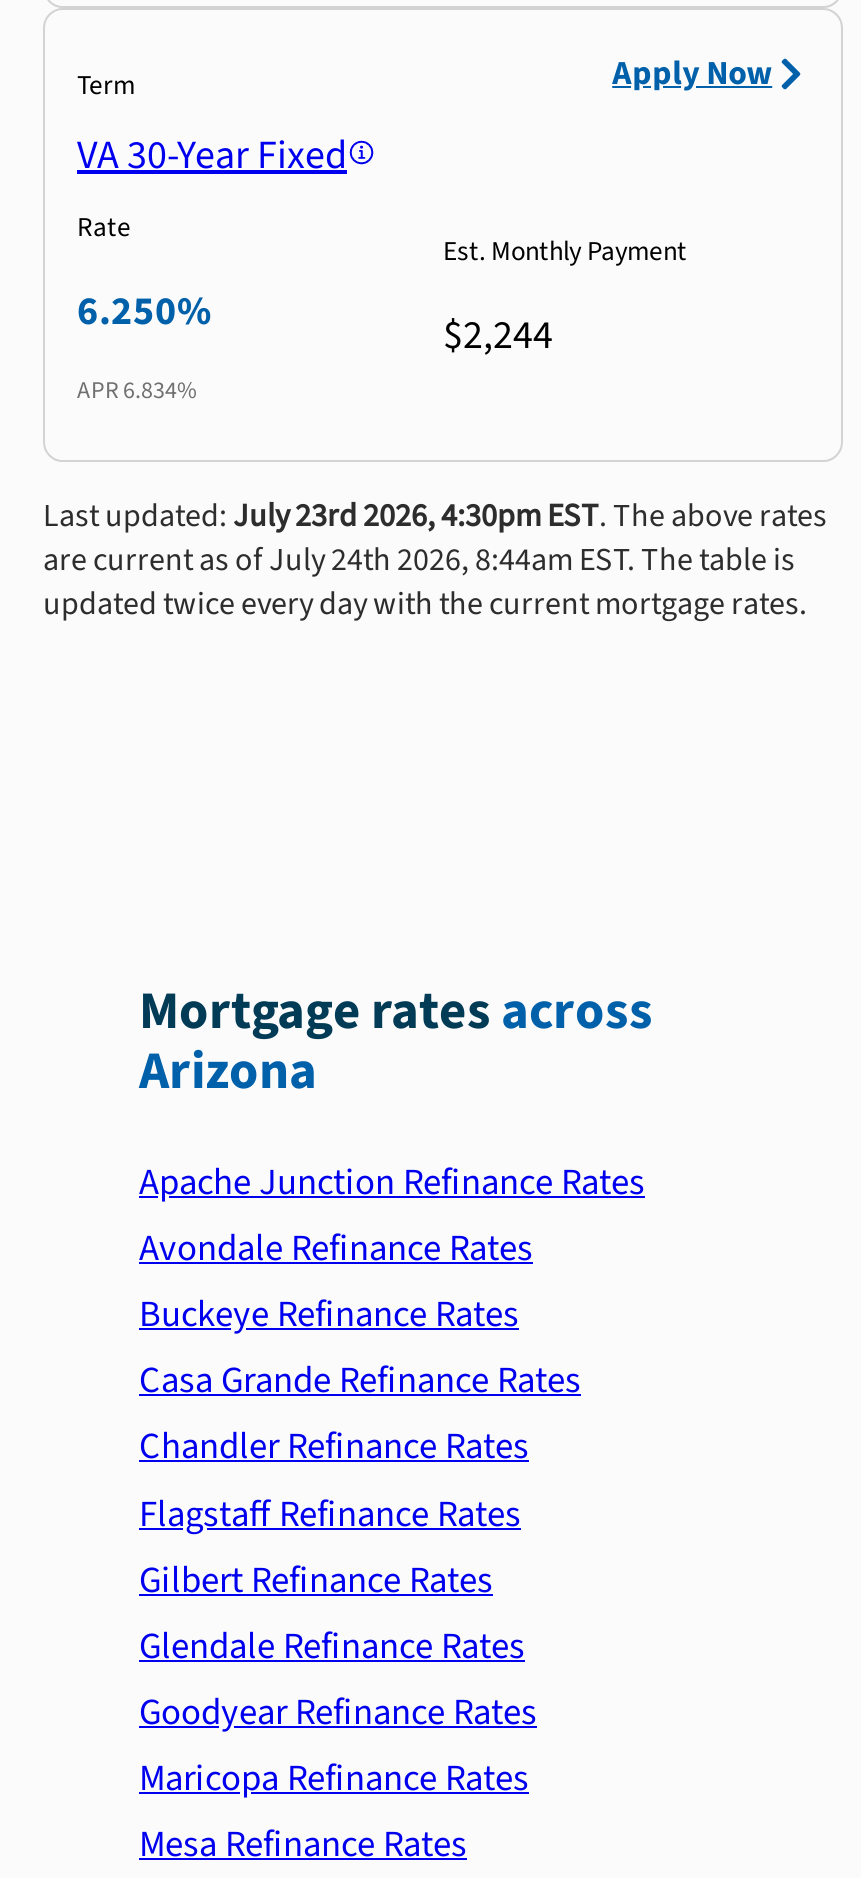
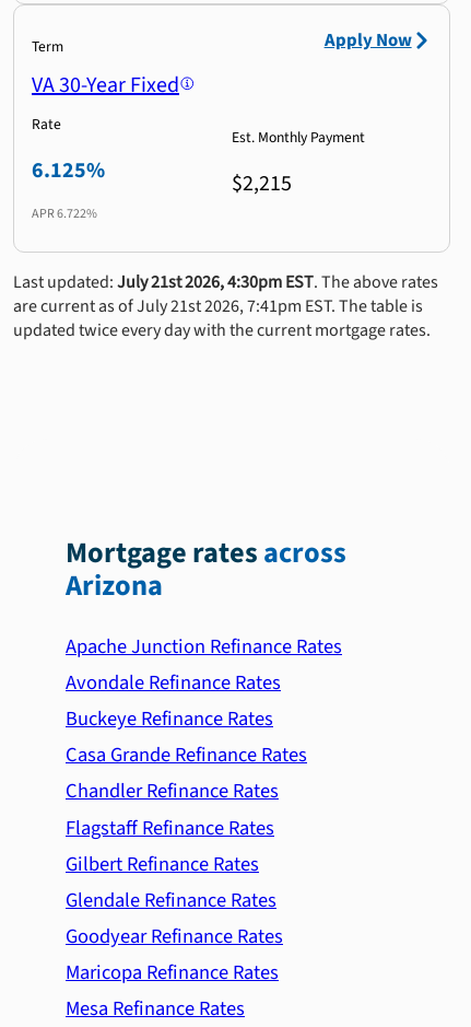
[77,284,211,340] 6.250% -> [32,155,105,186] 6.125%
[443,308,553,364] $2,244 -> [232,168,292,199] $2,215
[77,374,197,408] APR 6.834% -> [32,204,97,223] APR 6.722%
[43,494,827,538] Last updated: July 23rd 2026, 4:30pm EST. The above rates -> [13,270,438,294] Last updated: July 21st 2026, 4:30pm EST. The above rates
[43,538,795,582] are current as of July 24th 2026, 8:44am EST. The table is -> [13,294,423,318] are current as of July 21st 2026, 7:41pm EST. The table is

